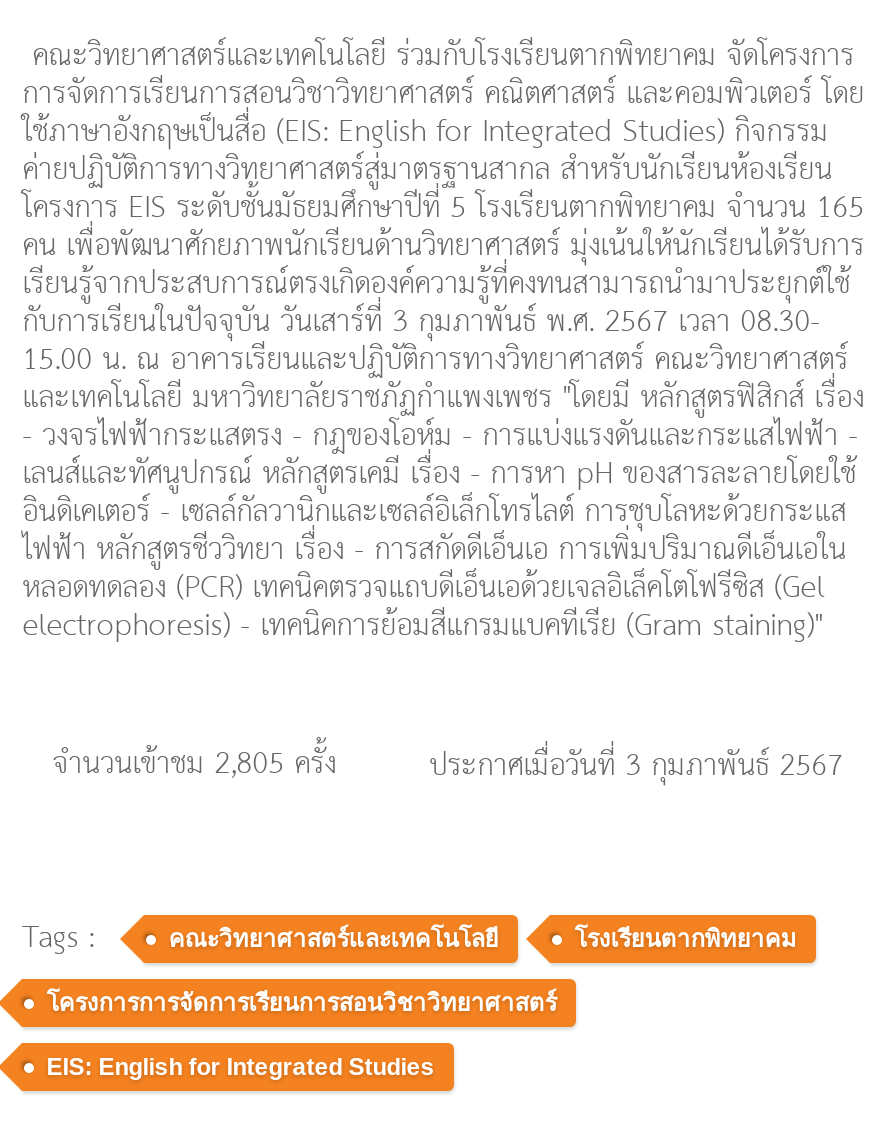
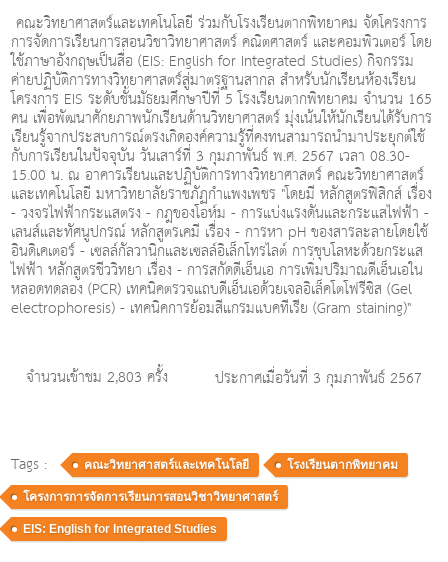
[52,737,336,791] จำนวนเข้าชม 2,805 ครั้ง -> [26,364,168,391] จำนวนเข้าชม 2,803 ครั้ง

